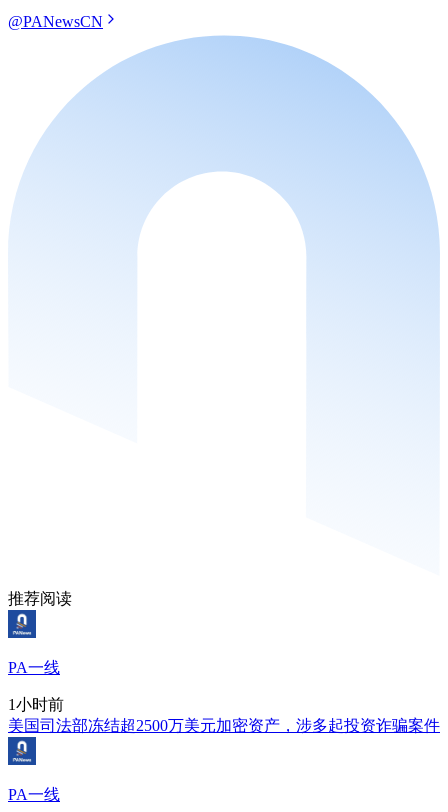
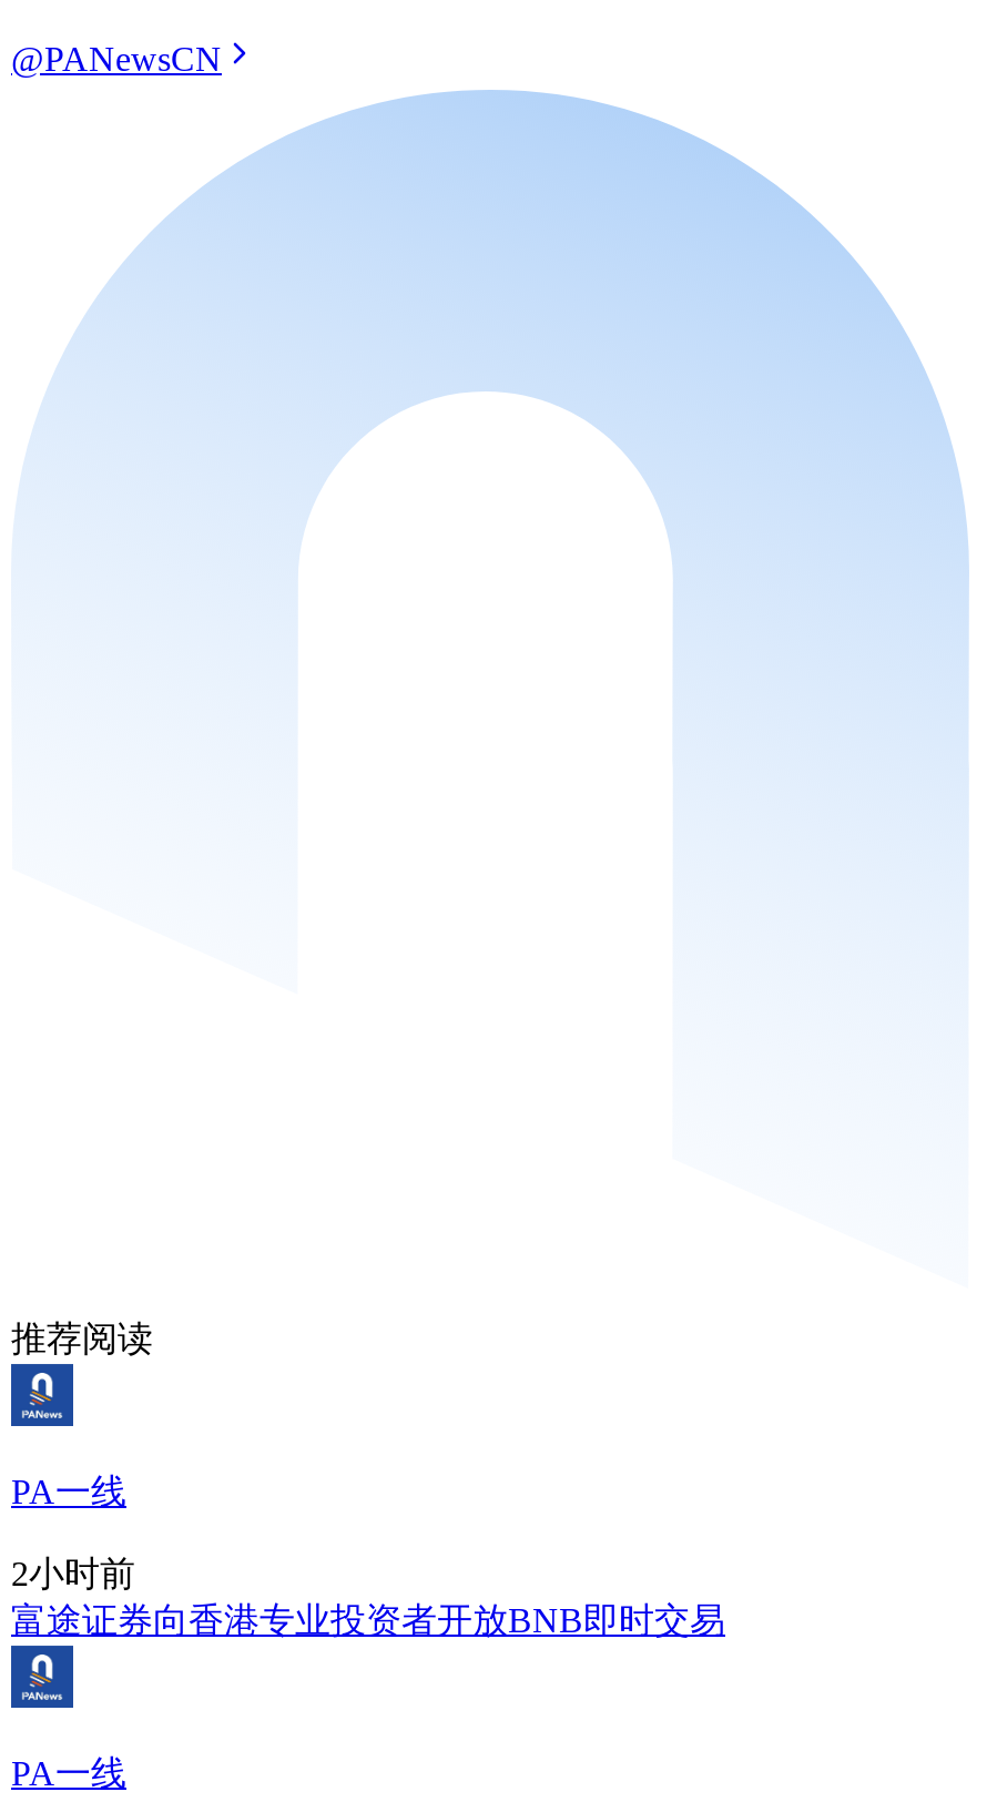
[8,696,440,734] 1小时前 | 美国司法部冻结超2500万美元加密资产，涉多起投资诈骗案件 -> [11,1554,725,1639] 2小时前 | 富途证券向香港专业投资者开放BNB即时交易

